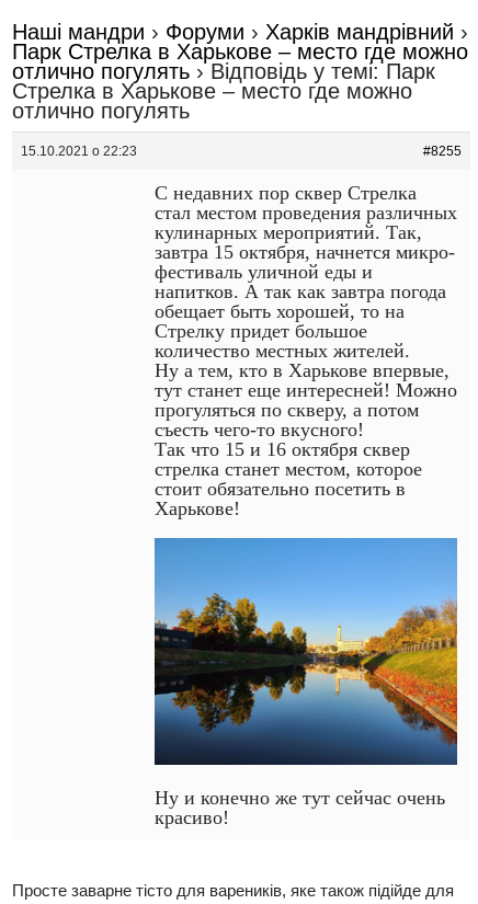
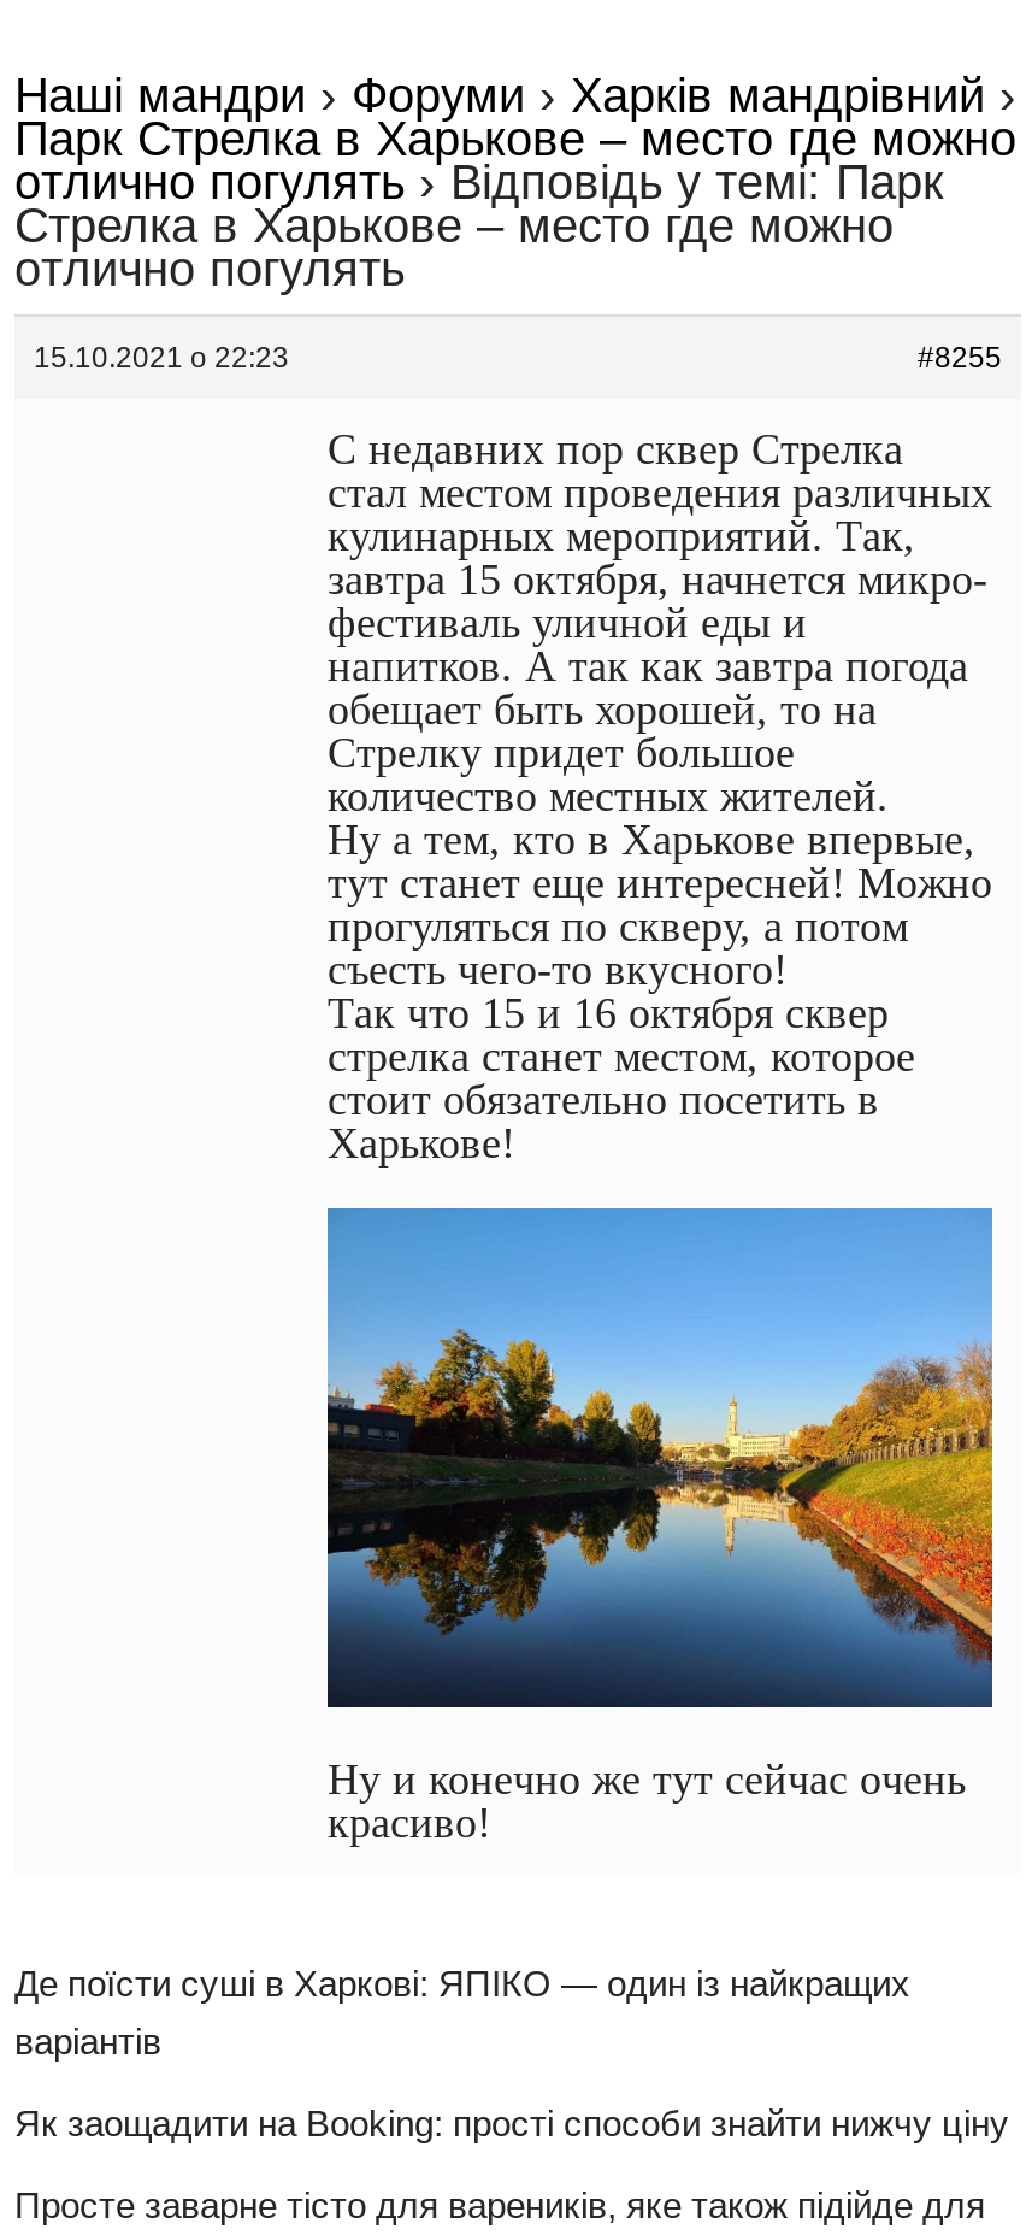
none -> [14,1963,1009,2143] Де поїсти суші в Харкові: ЯПІКО — один із найкращих | варіантів | Як заощадити на Booking: прості способи знайти нижчу ціну

